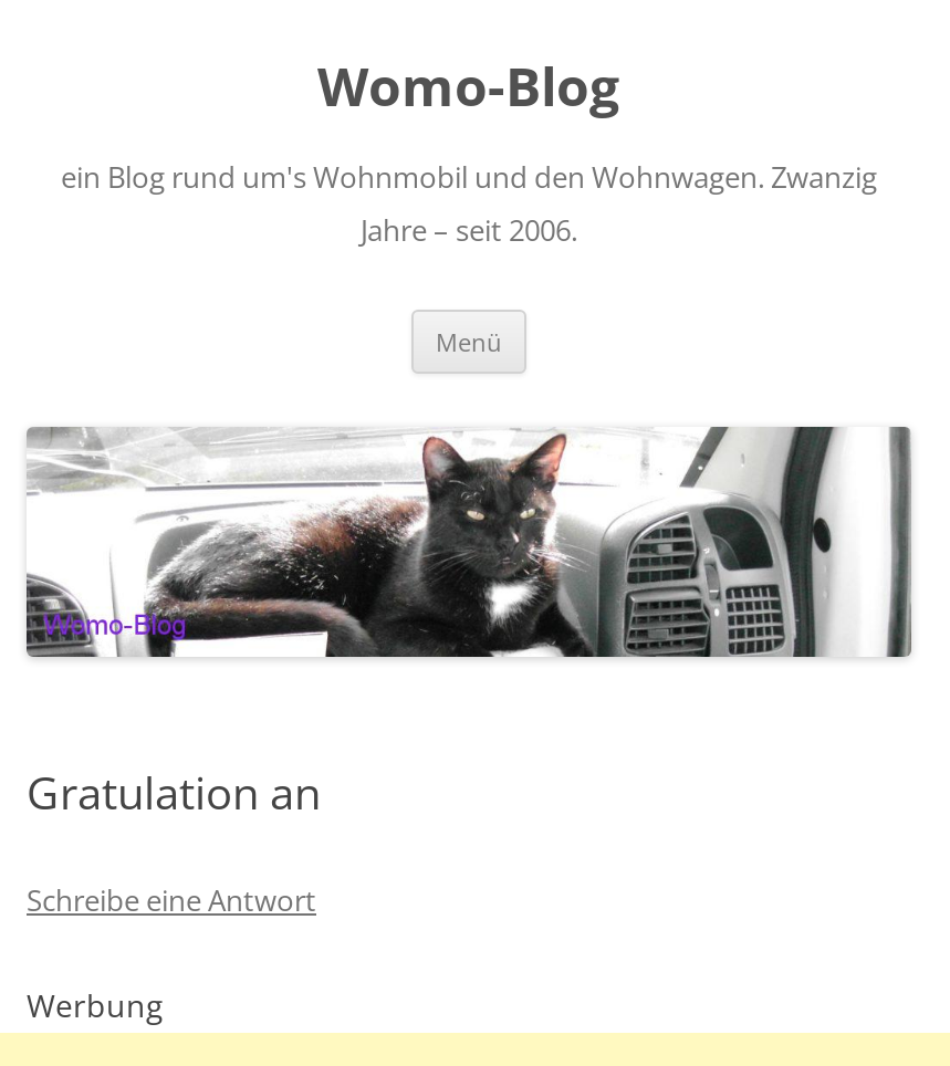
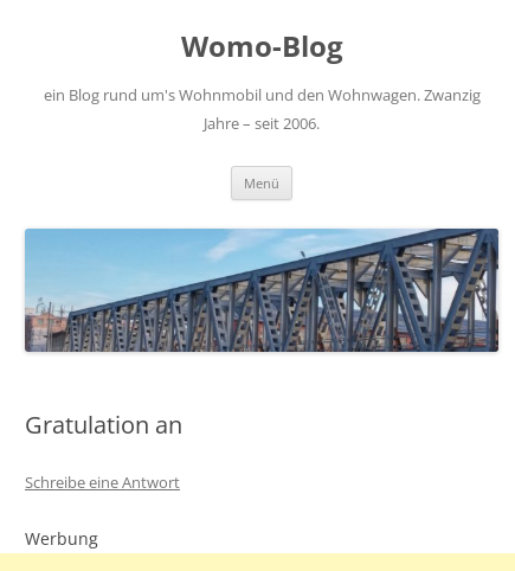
[27,427,911,659] [image] -> [24,227,498,353] [image]

